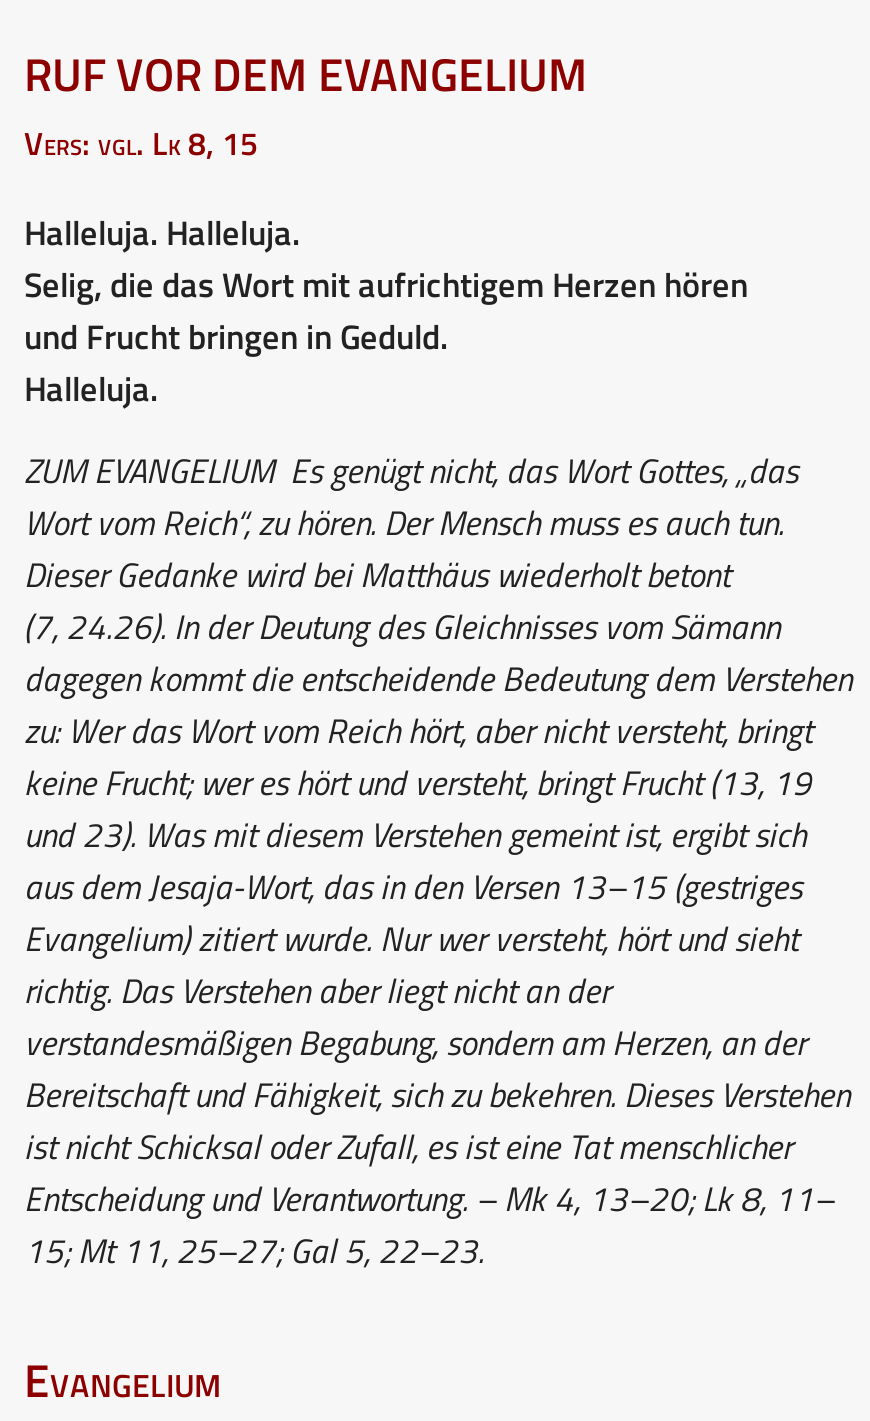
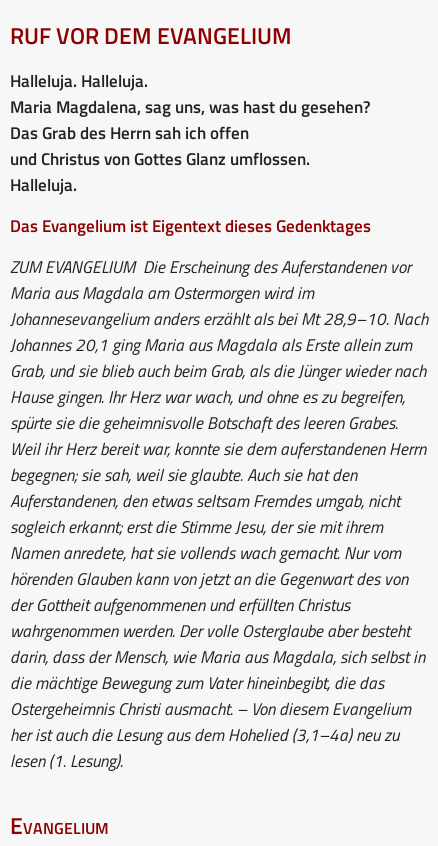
[24,119,258,167] Vers: vgl. Lk 8, 15 -> none
moved [24,207,300,259] -> [10,68,148,94]: Halleluja. Halleluja.
[24,259,748,363] Selig, die das Wort mit aufrichtigem Herzen hören | und Frucht bringen in Geduld. -> [10,94,371,172] Maria Magdalena, sag uns, was hast du gesehen? | Das Grab des Herrn sah ich offen | und Christus von Gottes Glanz umflossen.
[24,445,852,1277] ZUM EVANGELIUM Es genügt nicht, das Wort Gottes, „das | Wort vom Reich“, zu hören. Der Mensch muss es auch tun. | Dieser Gedanke wird bei Matthäus wiederholt betont | (7, 24.26). In der Deutung des Gleichnisses vom Sämann | dagegen kommt die entscheidende Bedeutung dem Verstehen | zu: Wer das Wort vom Reich hört, aber nicht versteht, bringt | keine Frucht; wer es hört und versteht, bringt Frucht (13, 19 | und 23). Was mit diesem Verstehen gemeint ist, ergibt sich | aus dem Jesaja-Wort, das in den Versen 13–15 (gestriges | Evangelium) zitiert wurde. Nur wer versteht, hört und sieht | richtig. Das Verstehen aber liegt nicht an der | verstandesmäßigen Begabung, sondern am Herzen, an der | Bereitschaft und Fähigkeit, sich zu bekehren. Dieses Verstehen | ist nicht Schicksal oder Zufall, es ist eine Tat menschlicher | Entscheidung und Verantwortung. – Mk 4, 13–20; Lk 8, 11– | 15; Mt 11, 25–27; Gal 5, 22–23. -> [10,213,428,774] Das Evangelium ist Eigentext dieses Gedenktages | ZUM EVANGELIUM Die Erscheinung des Auferstandenen vor | Maria aus Magdala am Ostermorgen wird im | Johannesevangelium anders erzählt als bei Mt 28,9–10. Nach | Johannes 20,1 ging Maria aus Magdala als Erste allein zum | Grab, und sie blieb auch beim Grab, als die Jünger wieder nach | Hause gingen. Ihr Herz war wach, und ohne es zu begreifen, | spürte sie die geheimnisvolle Botschaft des leeren Grabes. | Weil ihr Herz bereit war, konnte sie dem auferstandenen Herrn | begegnen; sie sah, weil sie glaubte. Auch sie hat den | Auferstandenen, den etwas seltsam Fremdes umgab, nicht | sogleich erkannt; erst die Stimme Jesu, der sie mit ihrem | Namen anredete, hat sie vollends wach gemacht. Nur vom | hörenden Glauben kann von jetzt an die Gegenwart des von | der Gottheit aufgenommenen und erfüllten Christus | wahrgenommen werden. Der volle Osterglaube aber besteht | darin, dass der Mensch, wie Maria aus Magdala, sich selbst in | die mächtige Bewegung zum Vater hineinbegibt, die das | Ostergeheimnis Christi ausmacht. – Von diesem Evangelium | her ist auch die Lesung aus dem Hohelied (3,1–4a) neu zu | lesen (1. Lesung).

